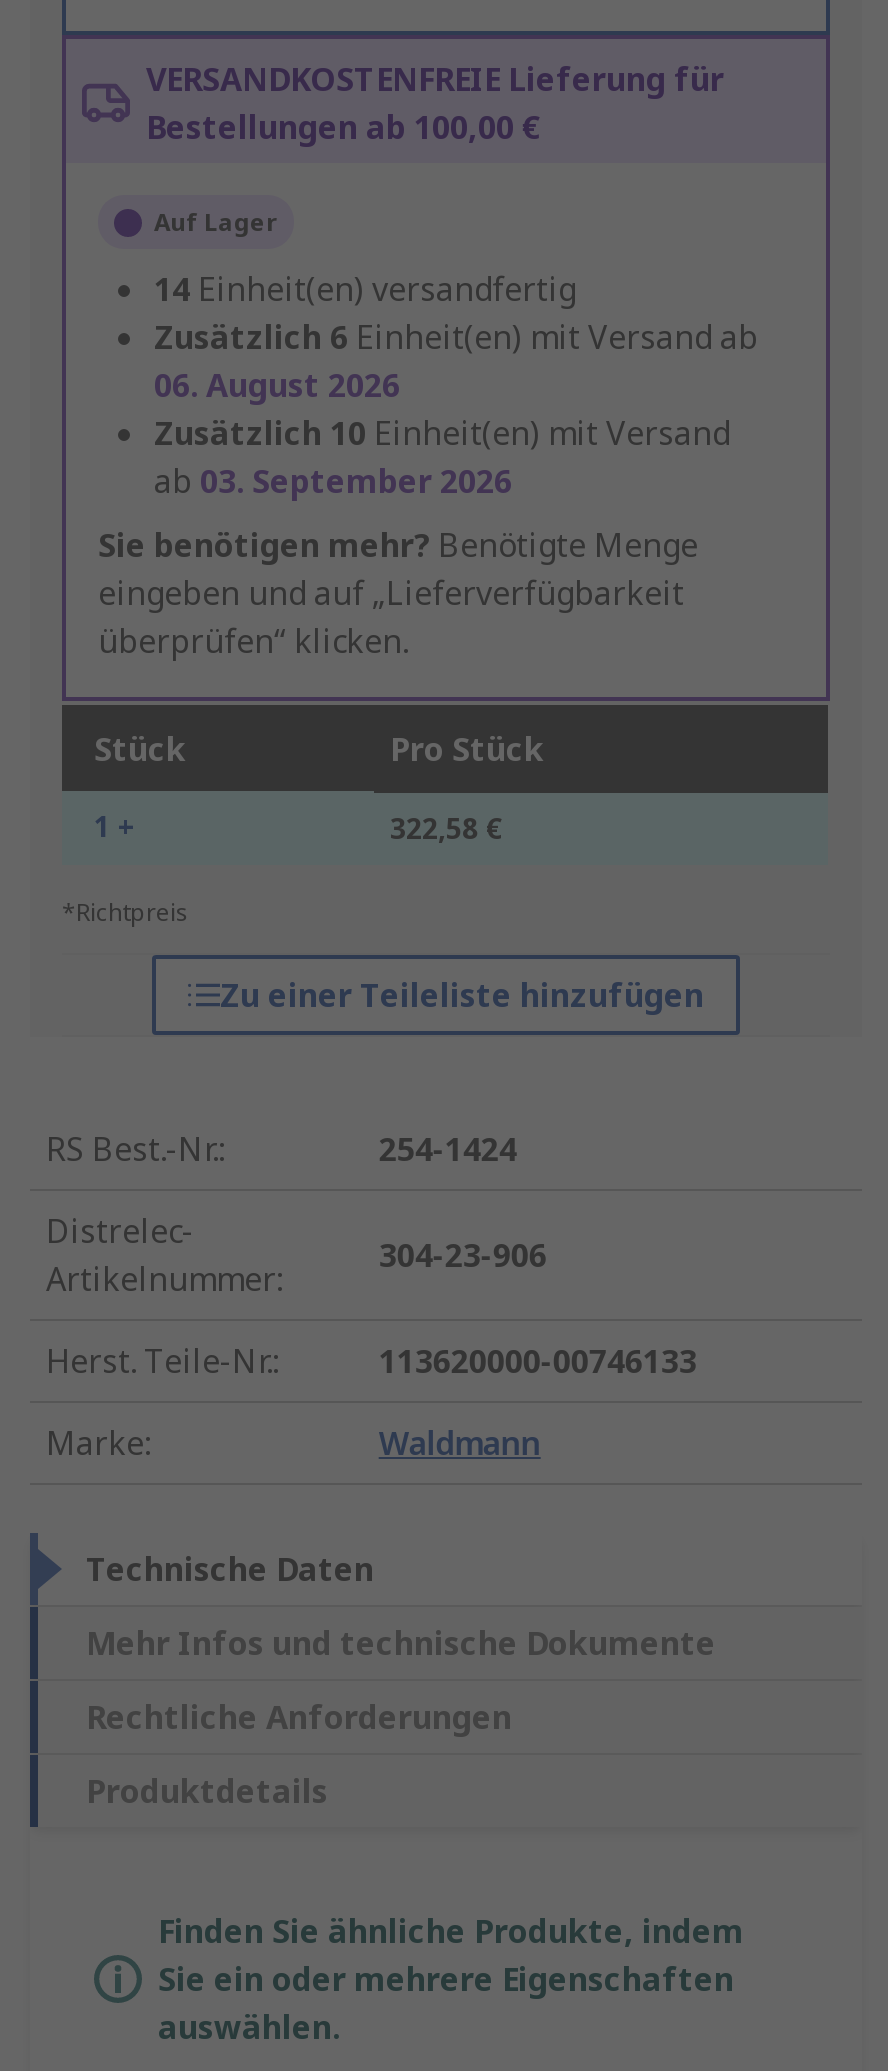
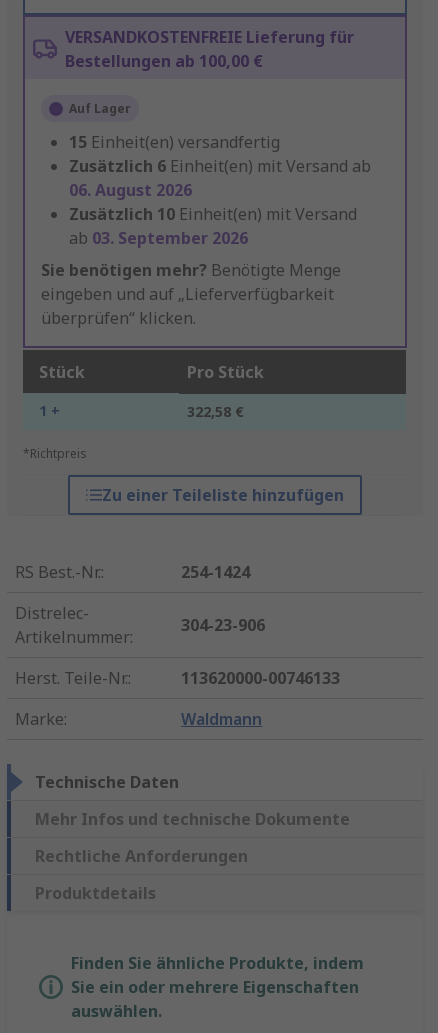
[154,268,576,312] 14 Einheit(en) versandfertig -> [69,131,280,153] 15 Einheit(en) versandfertig

